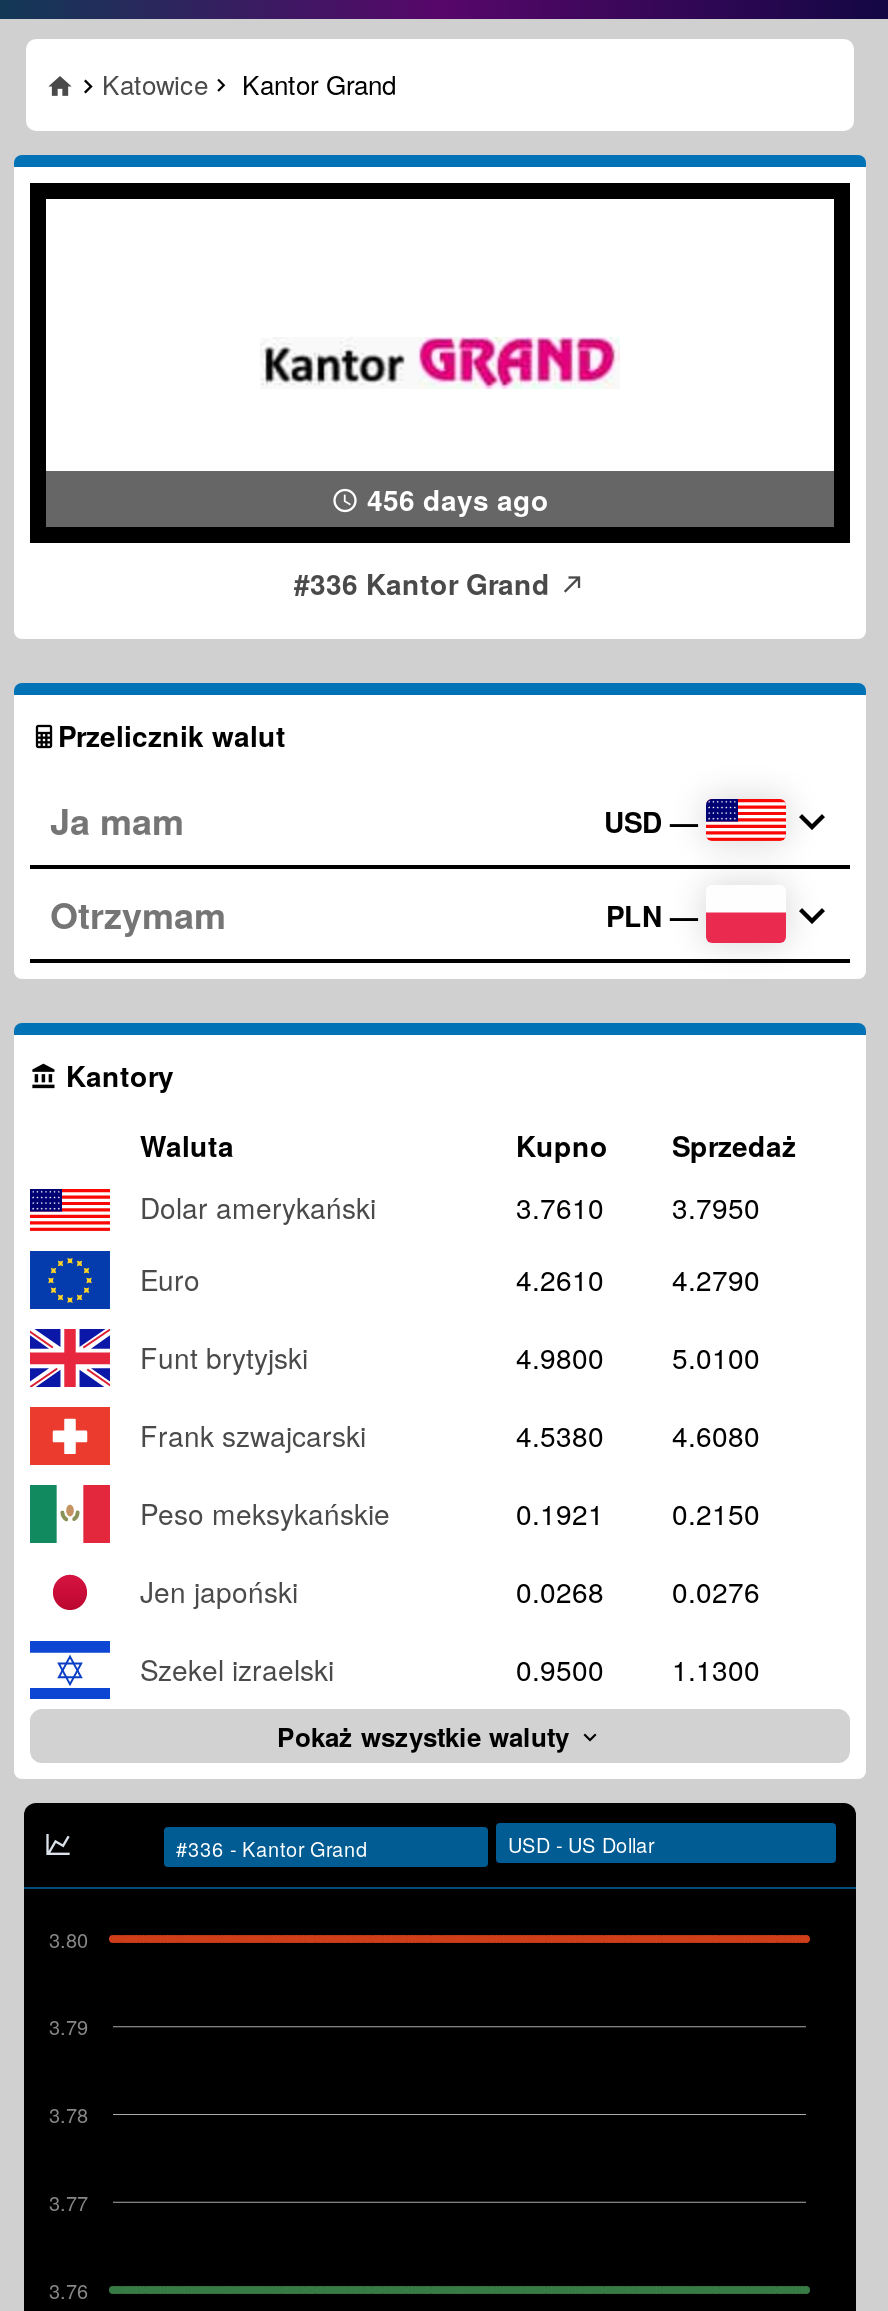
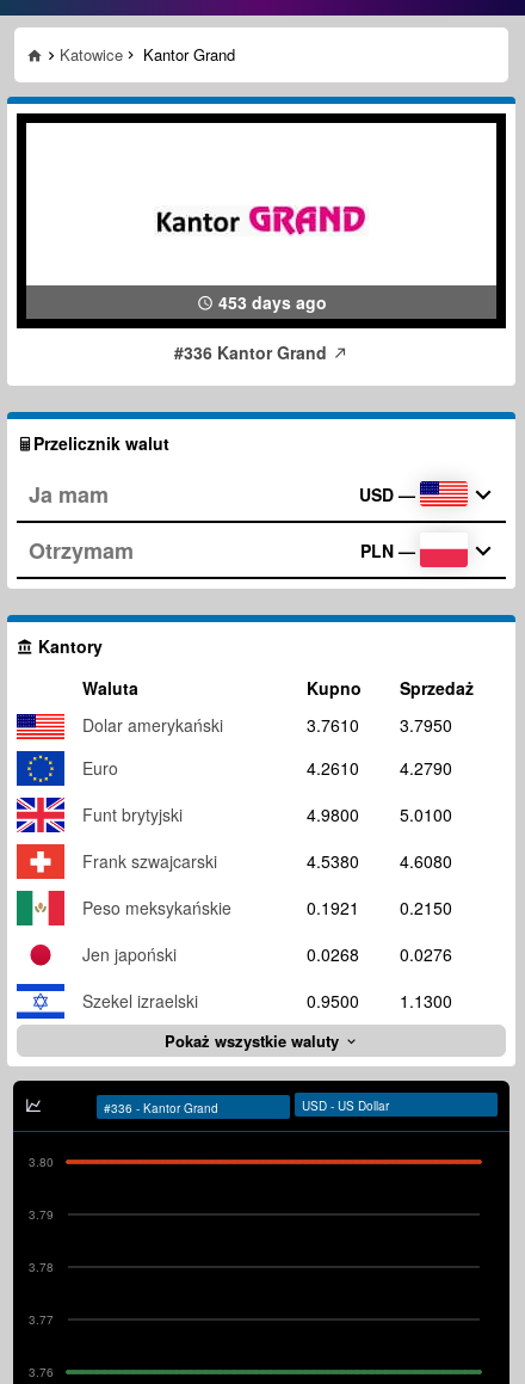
[359,479,549,519] 456 days ago -> [213,290,326,314] 453 days ago

